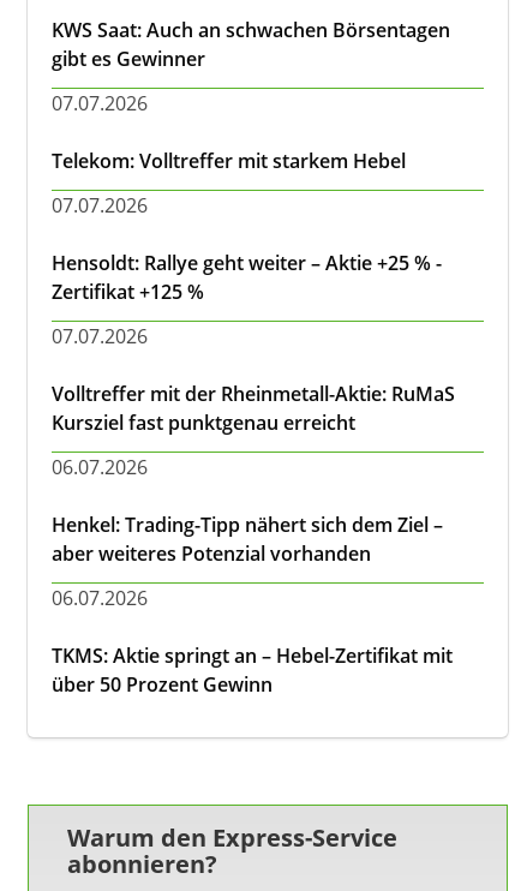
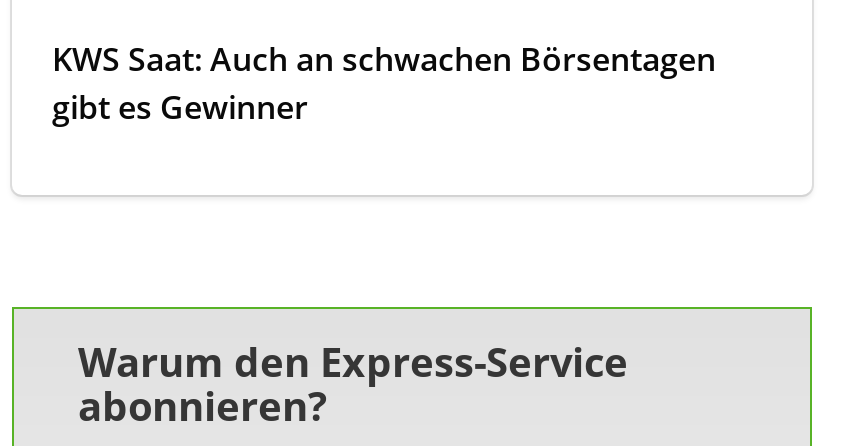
[52,90,455,698] 07.07.2026 | Telekom: Volltreffer mit starkem Hebel | 07.07.2026 | Hensoldt: Rallye geht weiter – Aktie +25 % - | Zertifikat +125 % | 07.07.2026 | Volltreffer mit der Rheinmetall-Aktie: RuMaS | Kursziel fast punktgenau erreicht | 06.07.2026 | Henkel: Trading-Tipp nähert sich dem Ziel – | aber weiteres Potenzial vorhanden | 06.07.2026 | TKMS: Aktie springt an – Hebel-Zertifikat mit | über 50 Prozent Gewinn -> none

